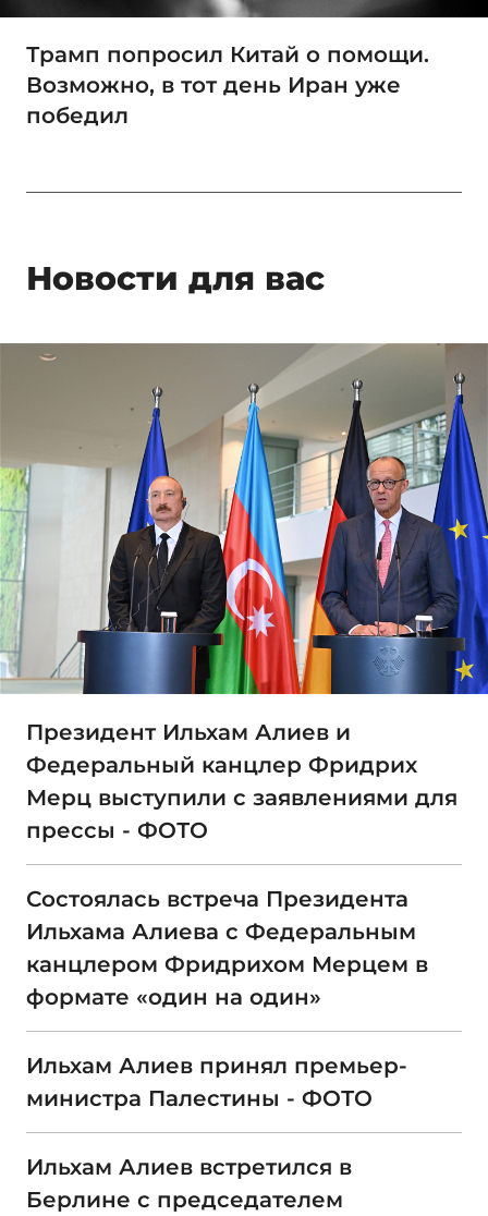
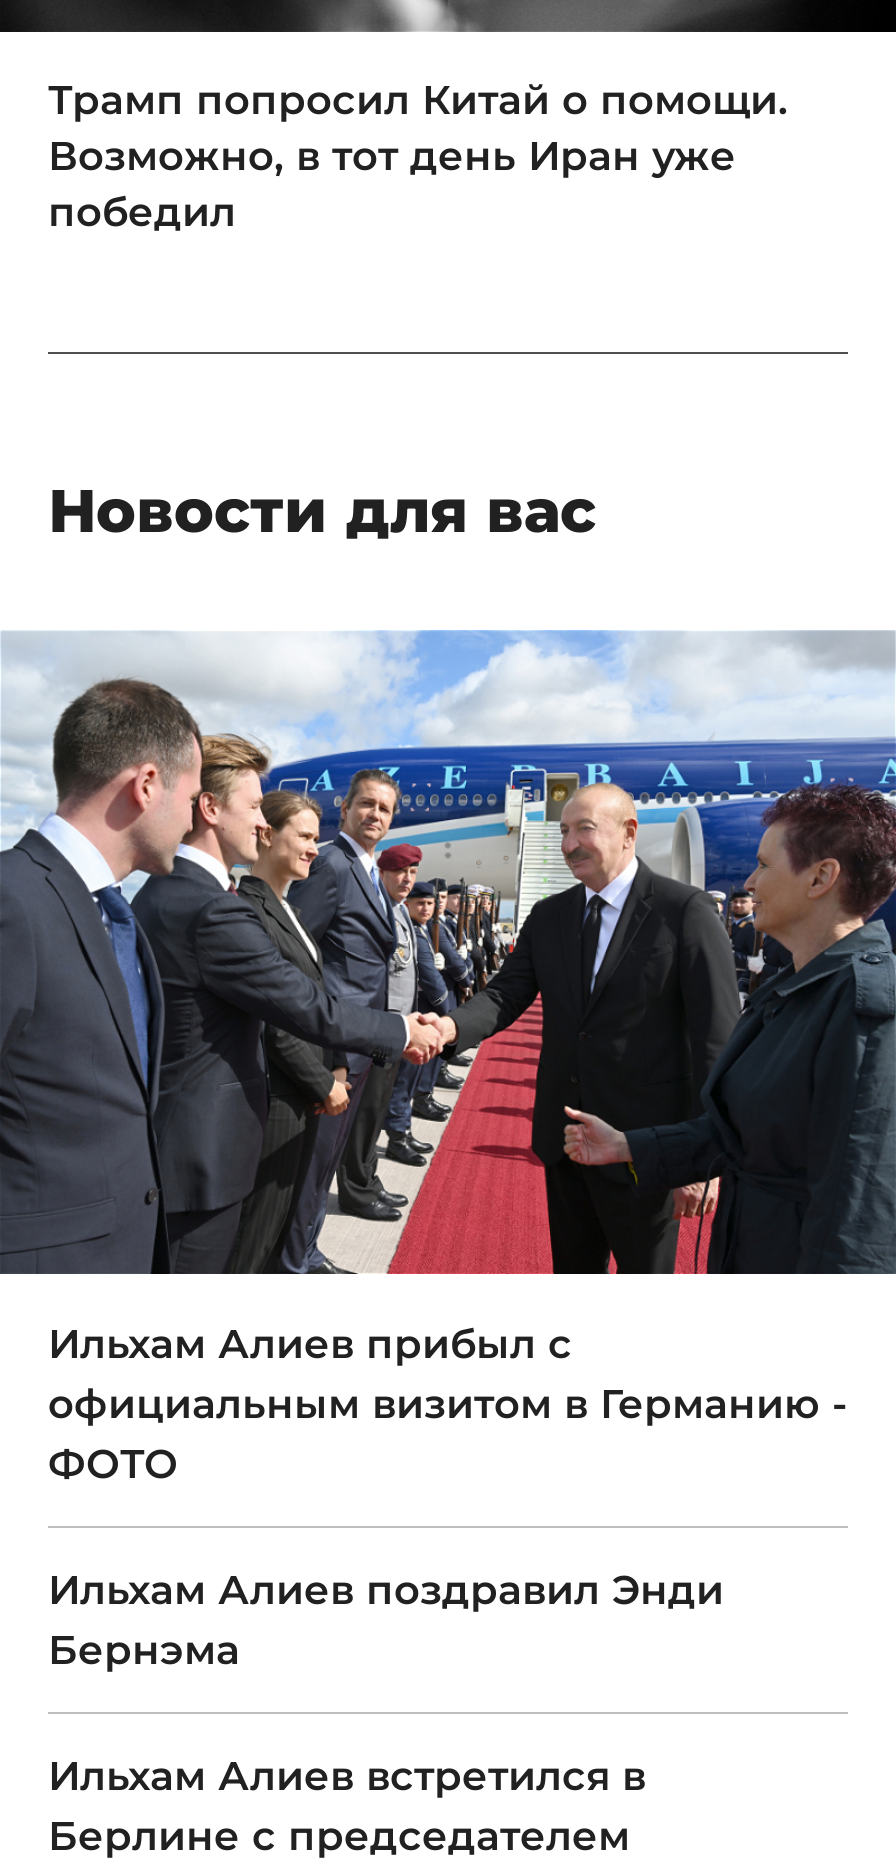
[3,342,485,1112] [image] | Президент Ильхам Алиев и | Федеральный канцлер Фридрих | Мерц выступили с заявлениями для | прессы - ФОТО | Состоялась встреча Президента | Ильхама Алиева с Федеральным | канцлером Фридрихом Мерцем в | формате «один на один» | Ильхам Алиев принял премьер- | министра Палестины - ФОТО -> [6,630,890,1674] [image] | Ильхам Алиев прибыл с | официальным визитом в Германию - | ФОТО | Ильхам Алиев поздравил Энди | Бернэма

